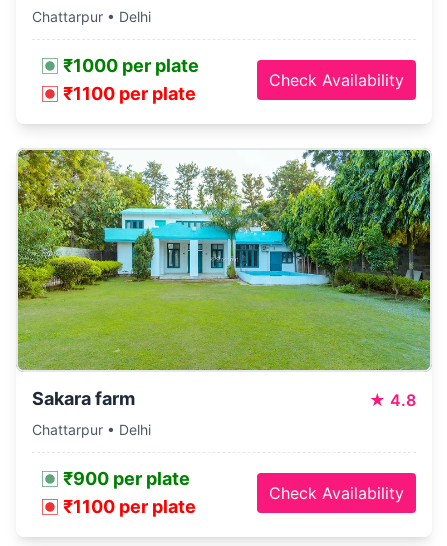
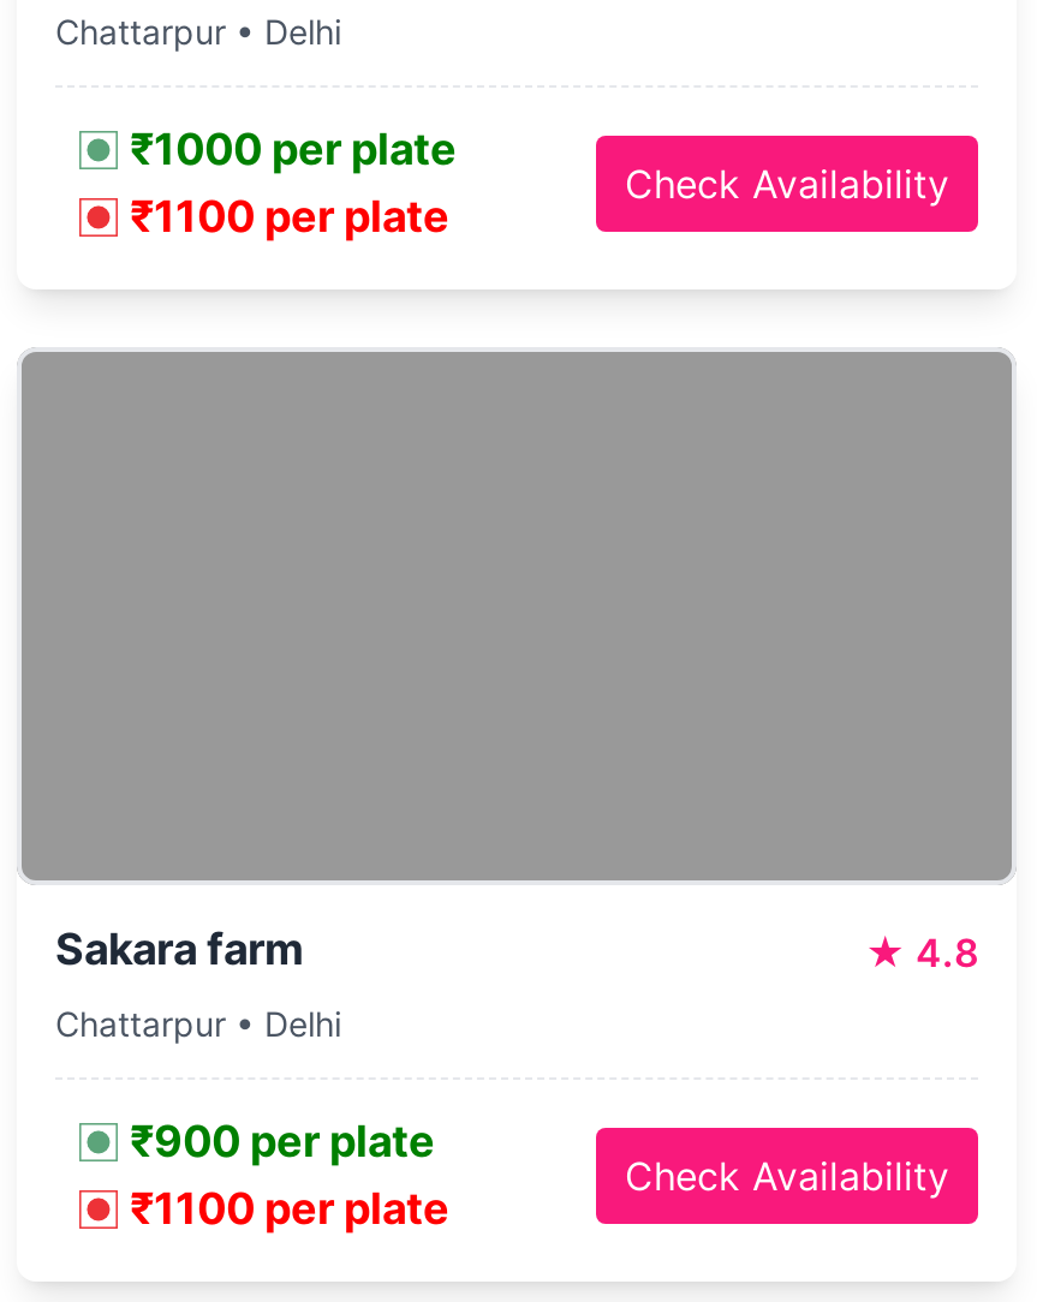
[17,149,431,371] [image] -> none

